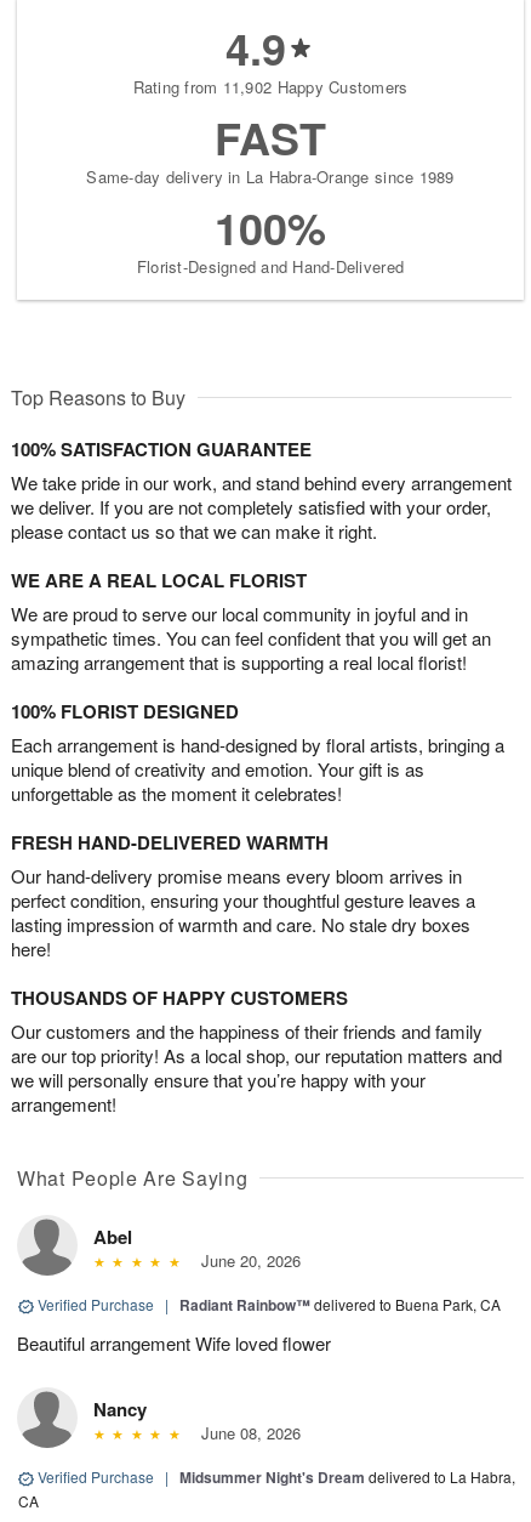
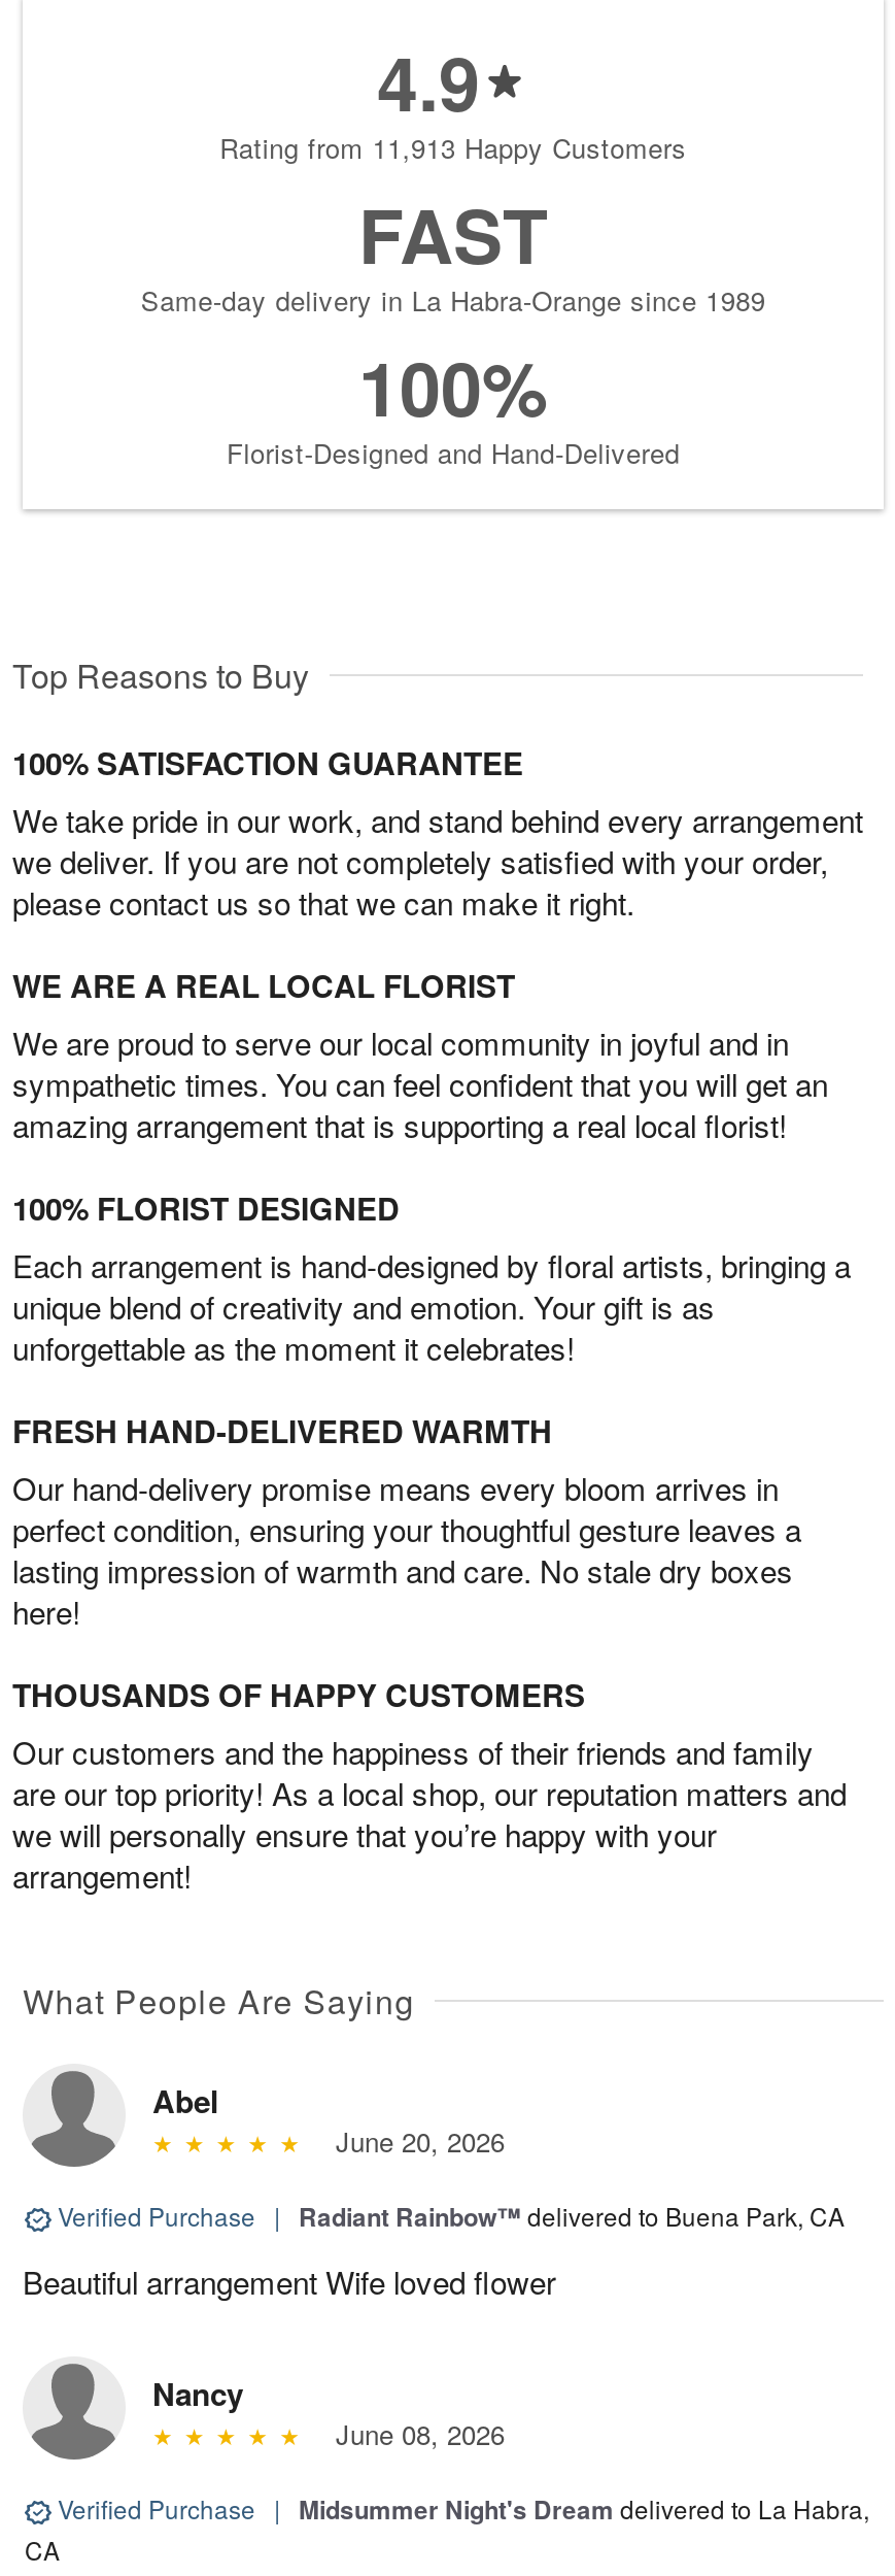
[133,76,408,99] Rating from 11,902 Happy Customers -> [220,129,687,168] Rating from 11,913 Happy Customers

